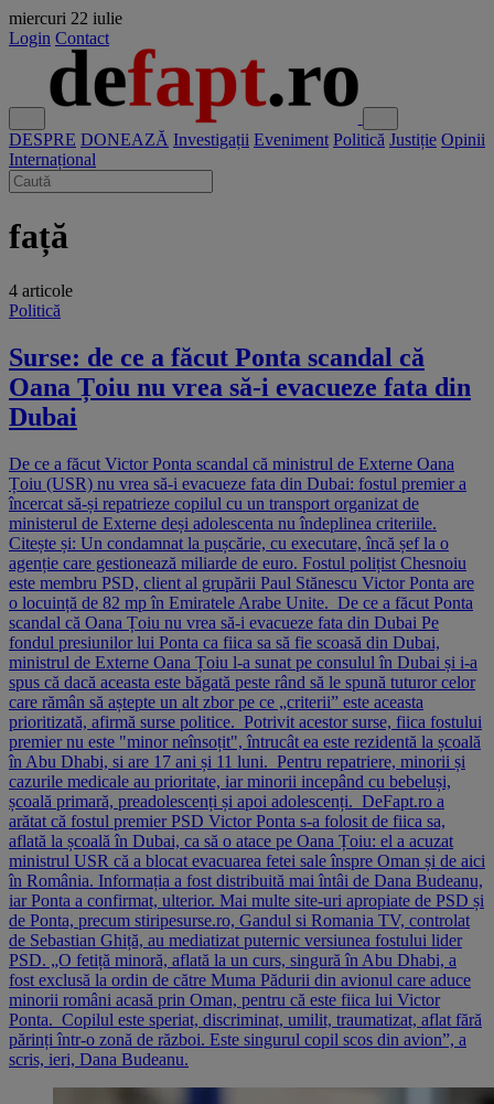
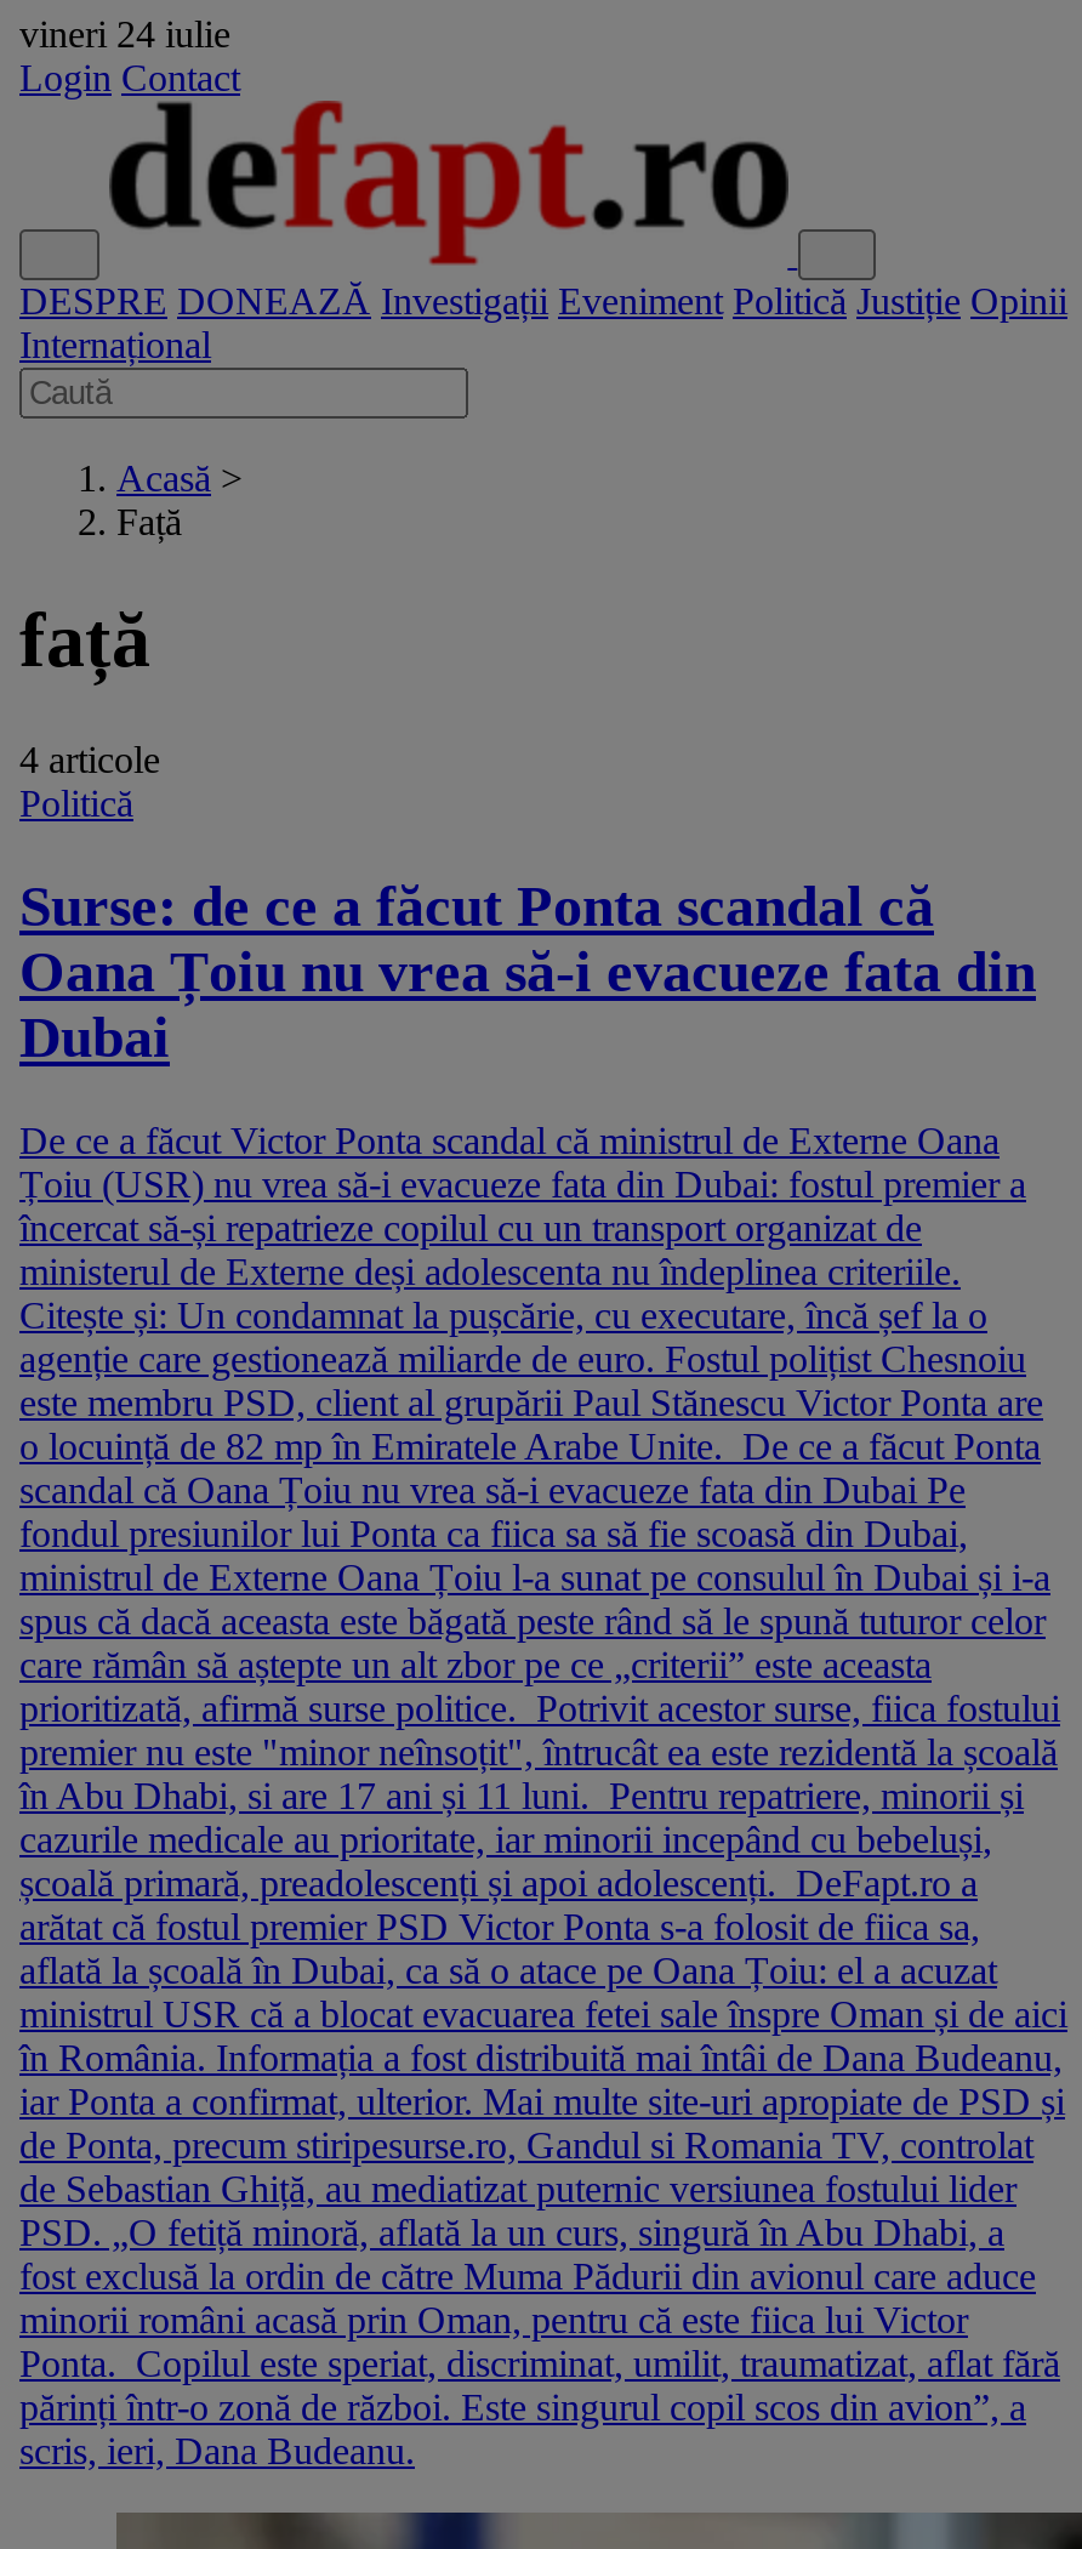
[9,9,122,28] miercuri 22 iulie -> [19,13,230,55] vineri 24 iulie
none -> [116,457,243,542] Acasă > | Față

